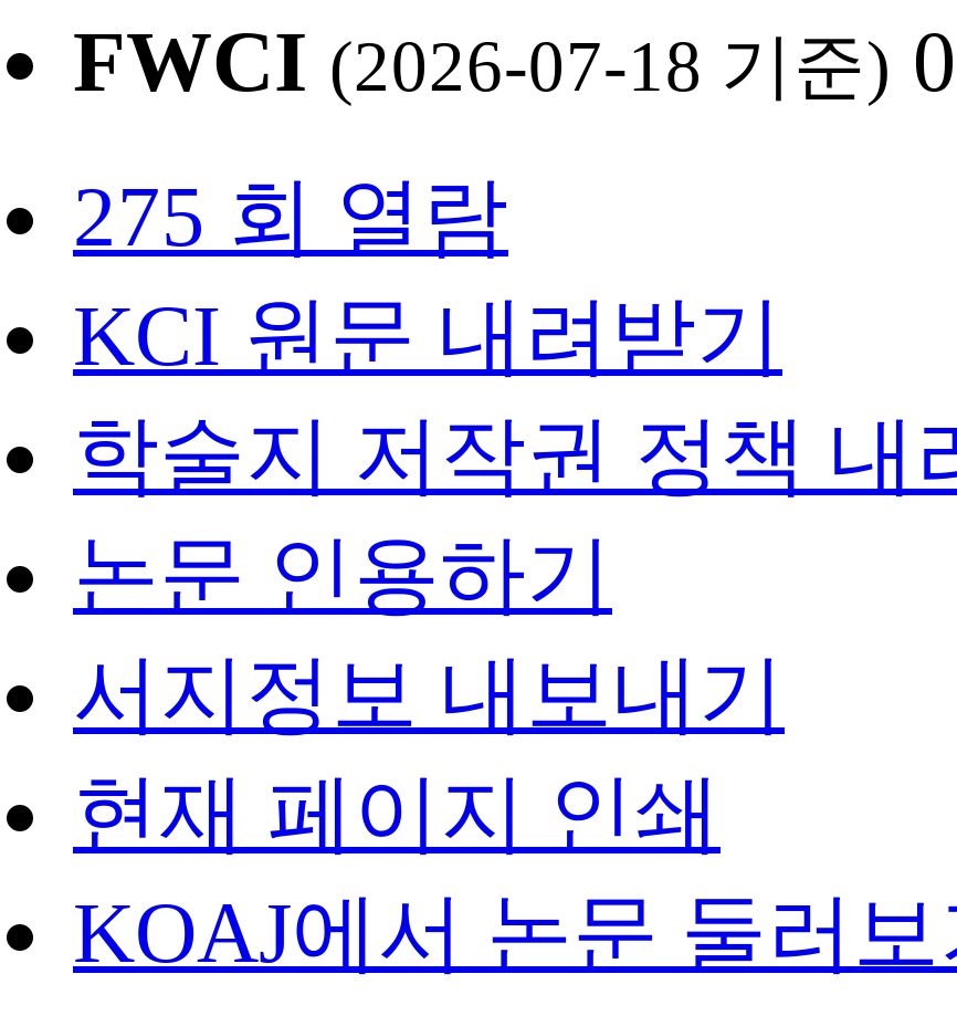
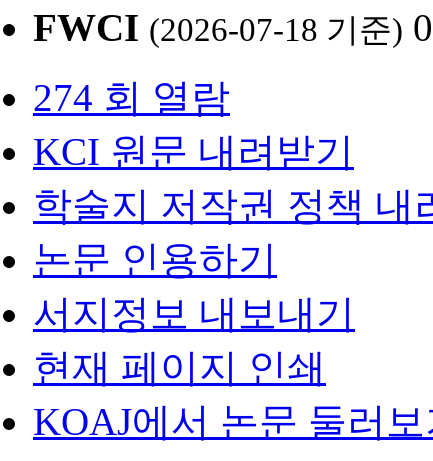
[73,167,508,262] 275 회 열람 -> [33,76,230,119] 274 회 열람

